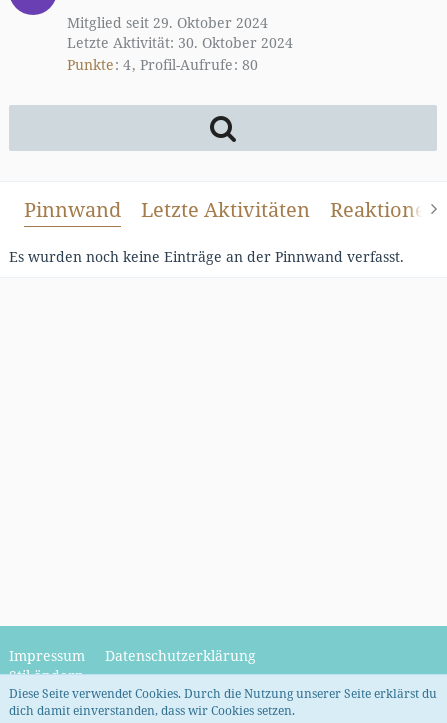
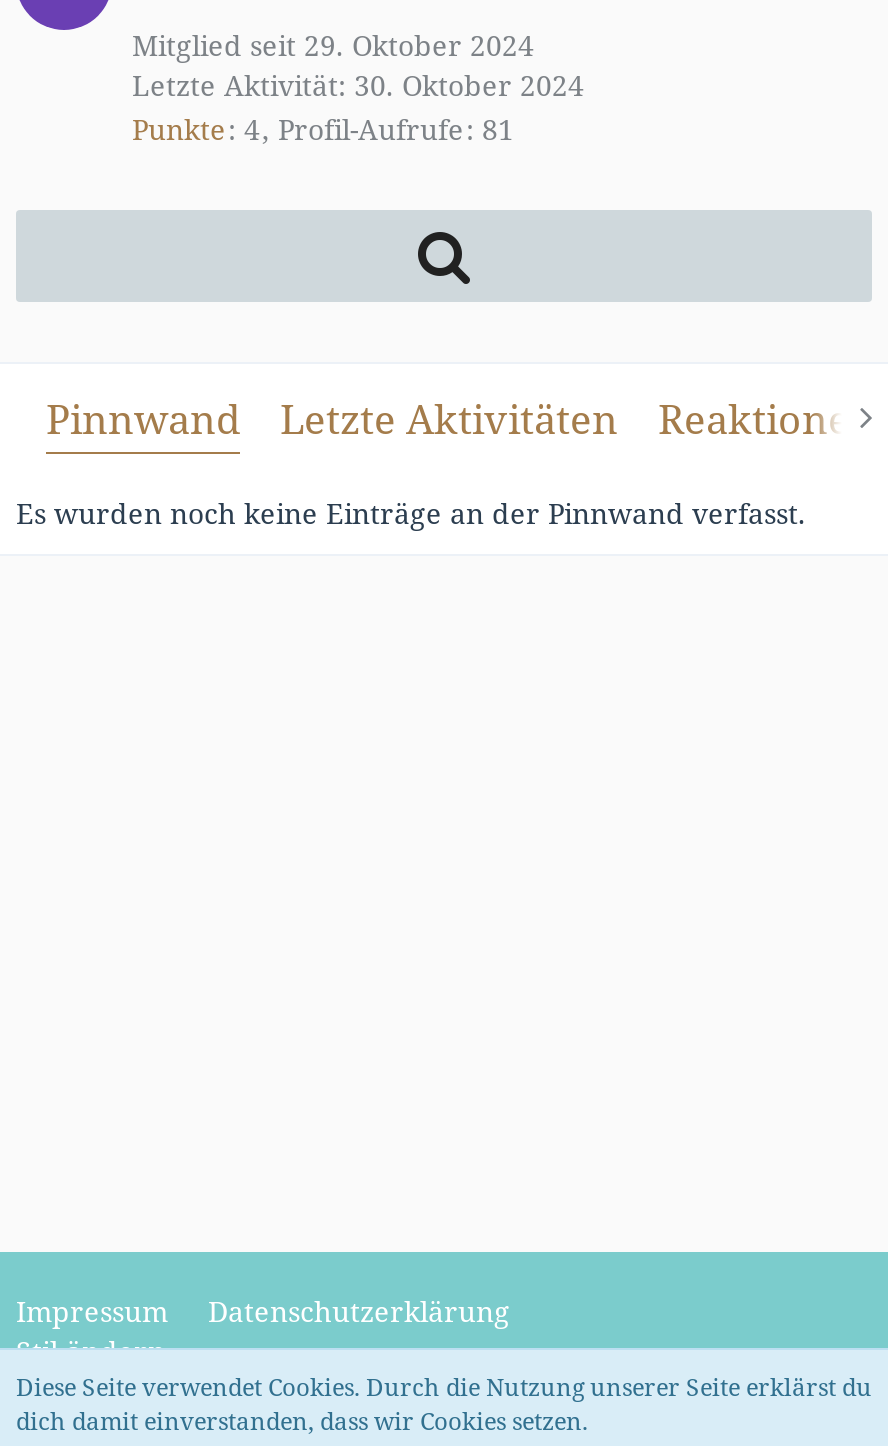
[67,55,258,74] Punkte 4 Profil-Aufrufe 80 -> [132,109,514,147] Punkte 4 Profil-Aufrufe 81

